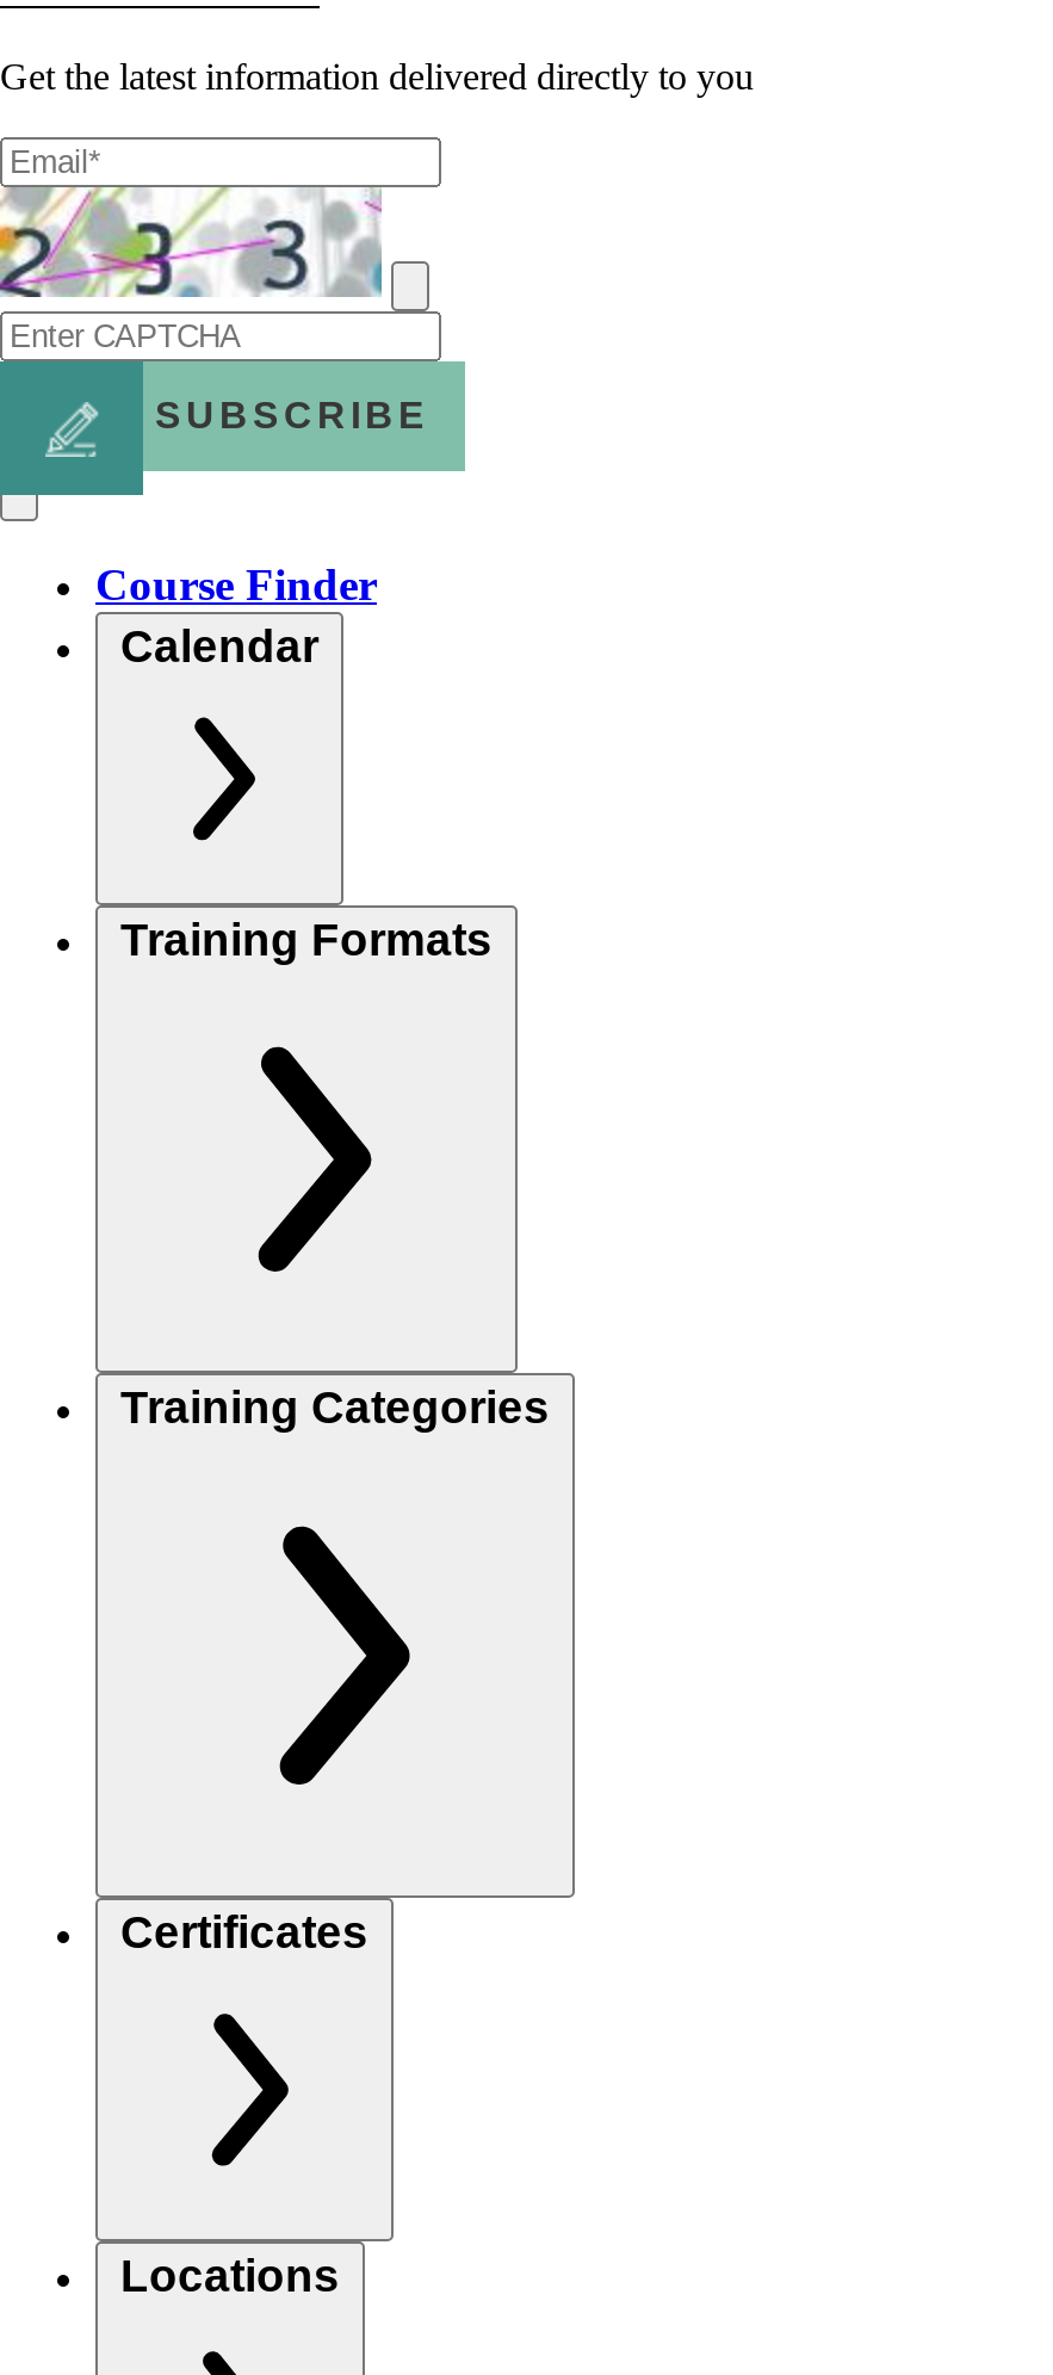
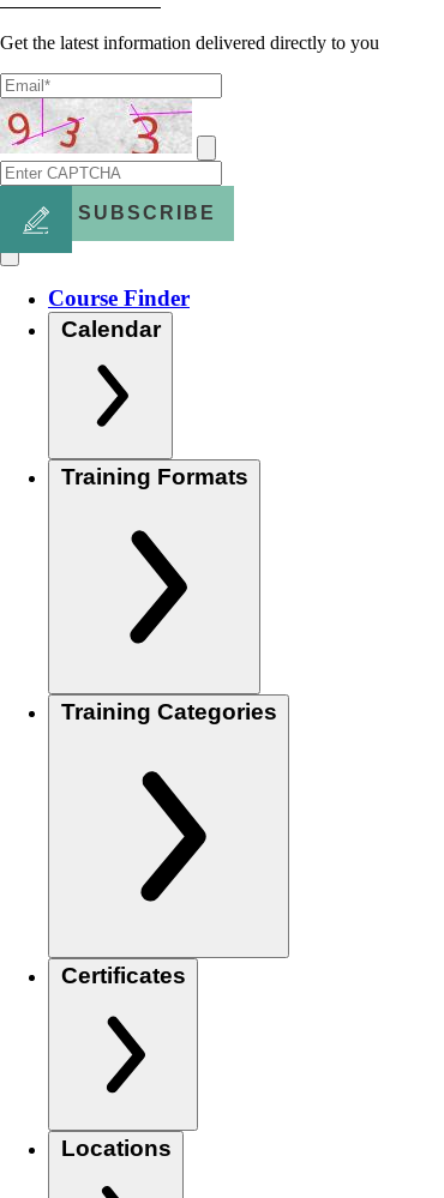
[7,187,384,299] [image] -> [4,97,192,155] [image]

